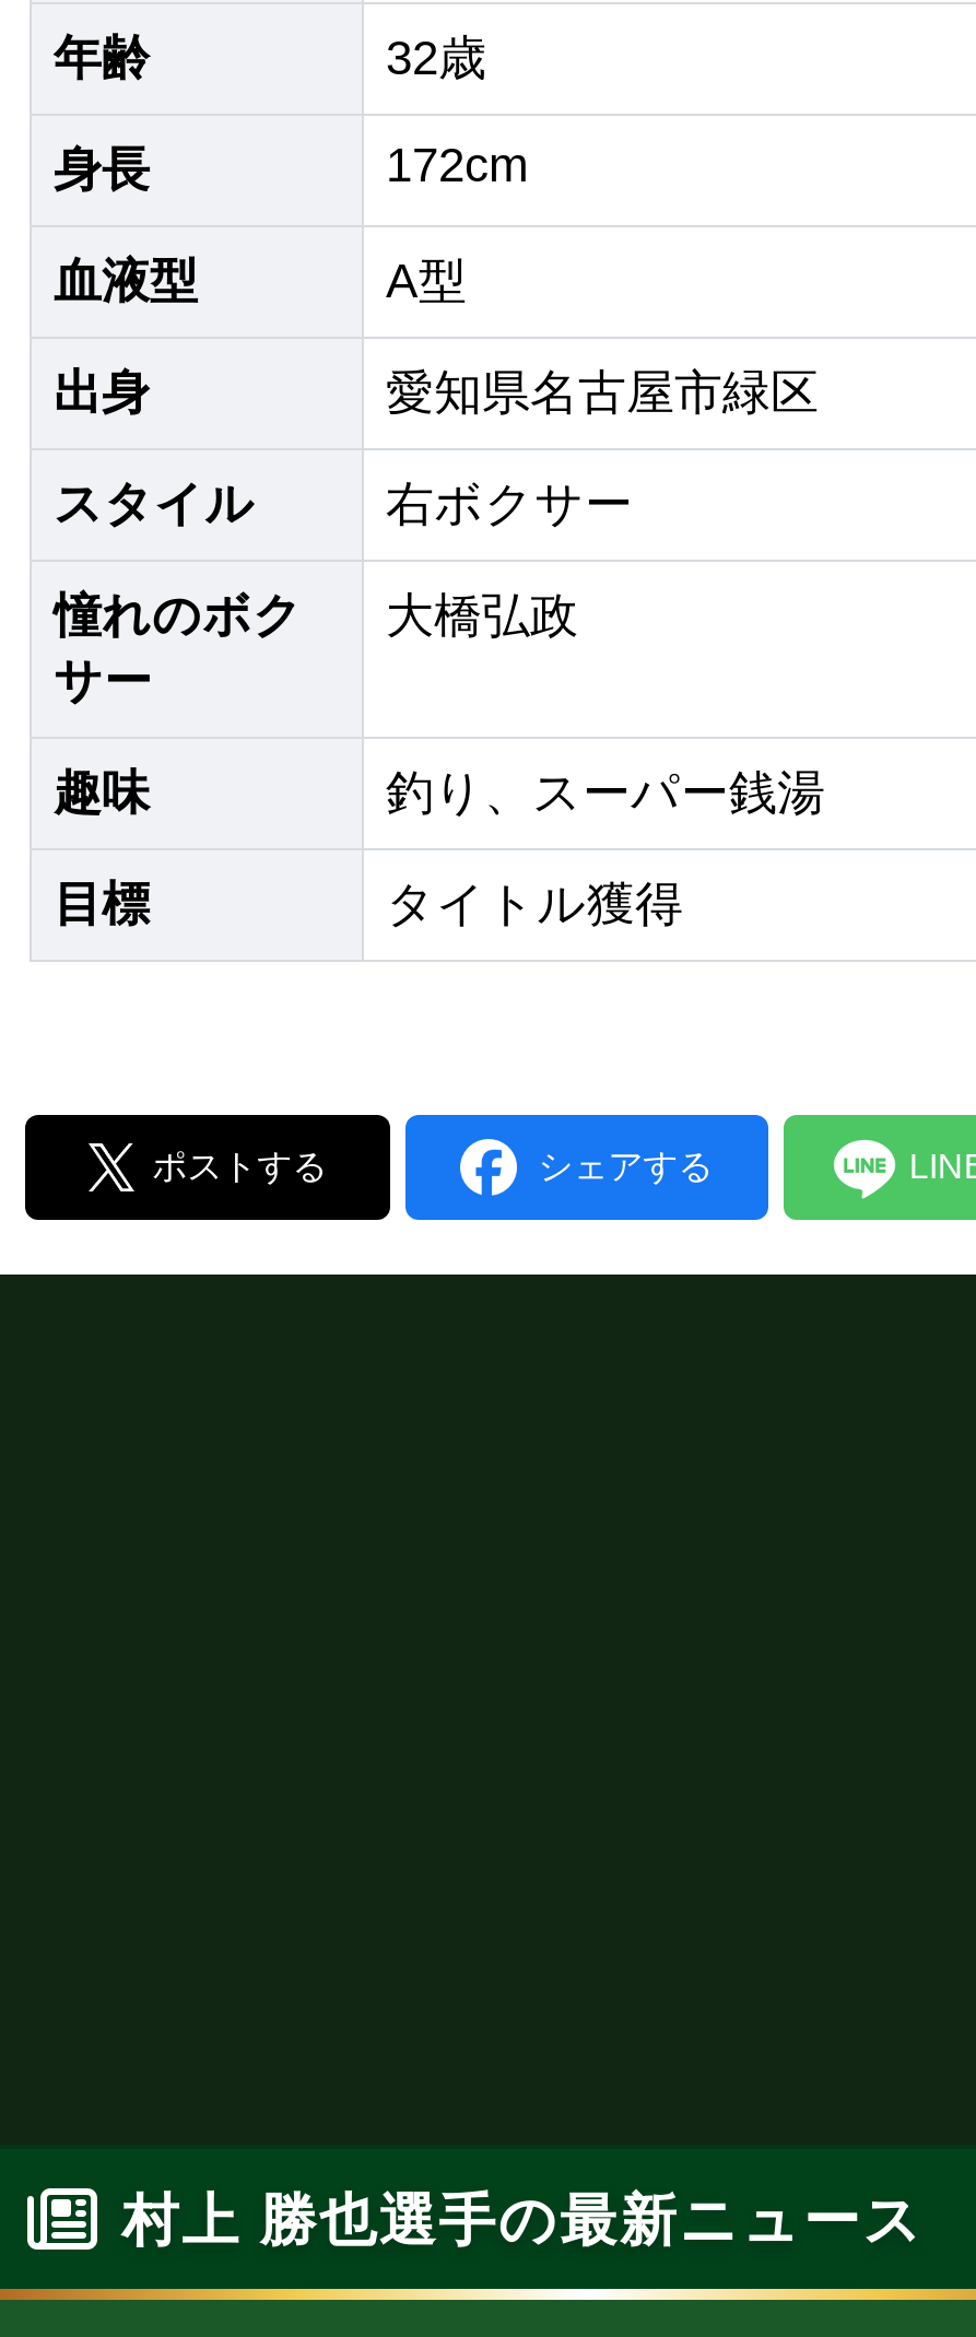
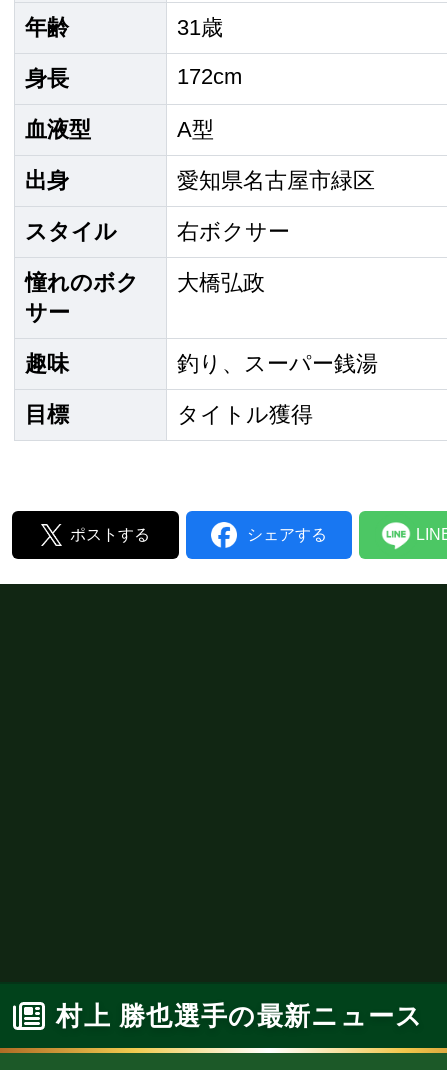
[386,30,486,85] 32歳 -> [177,15,223,40] 31歳

